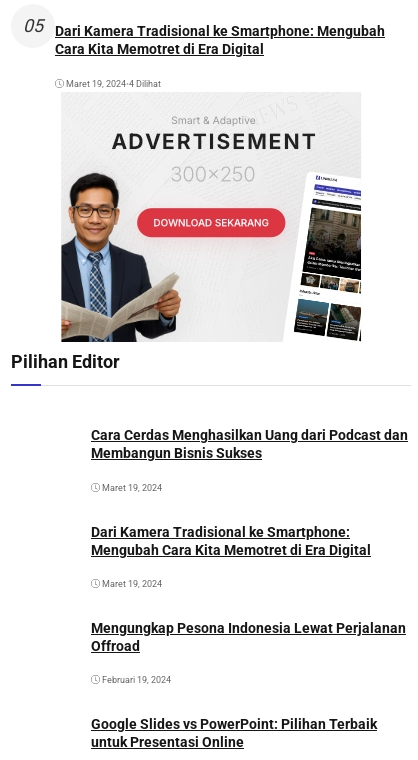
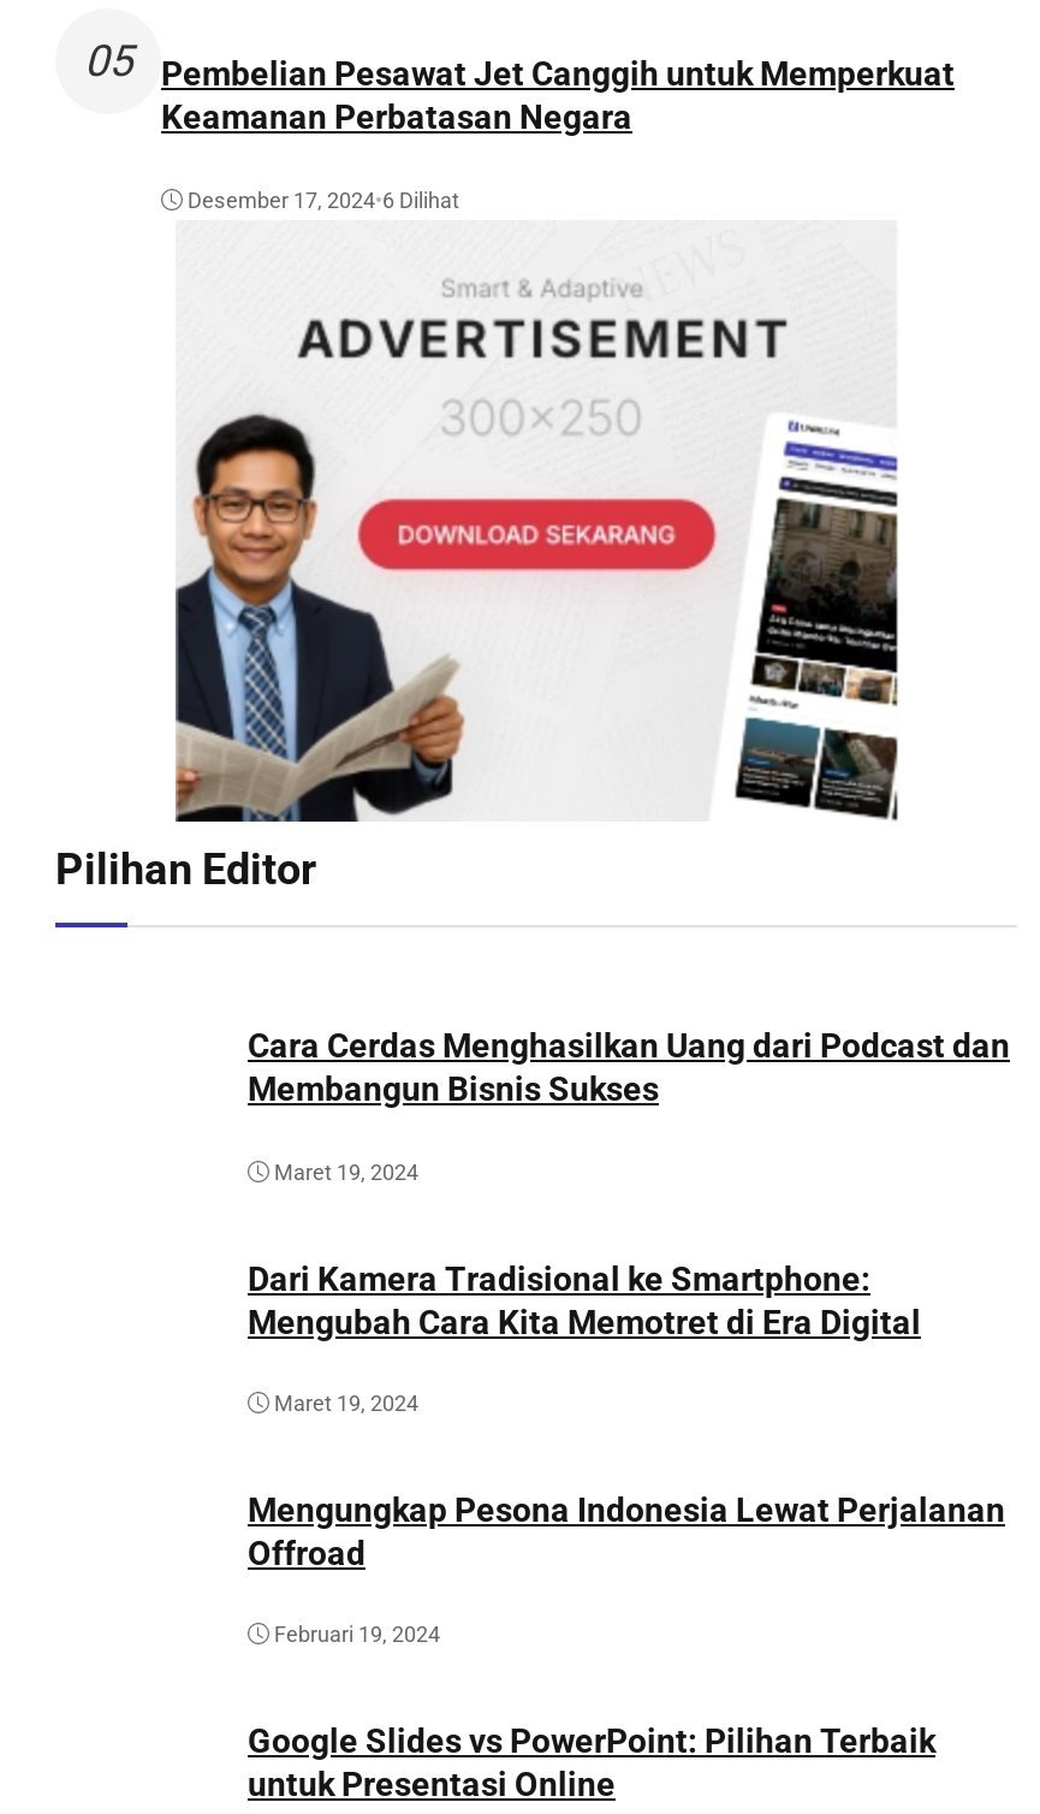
[55,23,385,57] Dari Kamera Tradisional ke Smartphone: Mengubah | Cara Kita Memotret di Era Digital -> [161,55,955,137] Pembelian Pesawat Jet Canggih untuk Memperkuat | Keamanan Perbatasan Negara
[66,79,161,89] Maret 19, 2024•4 Dilihat -> [188,189,459,213] Desember 17, 2024•6 Dilihat

